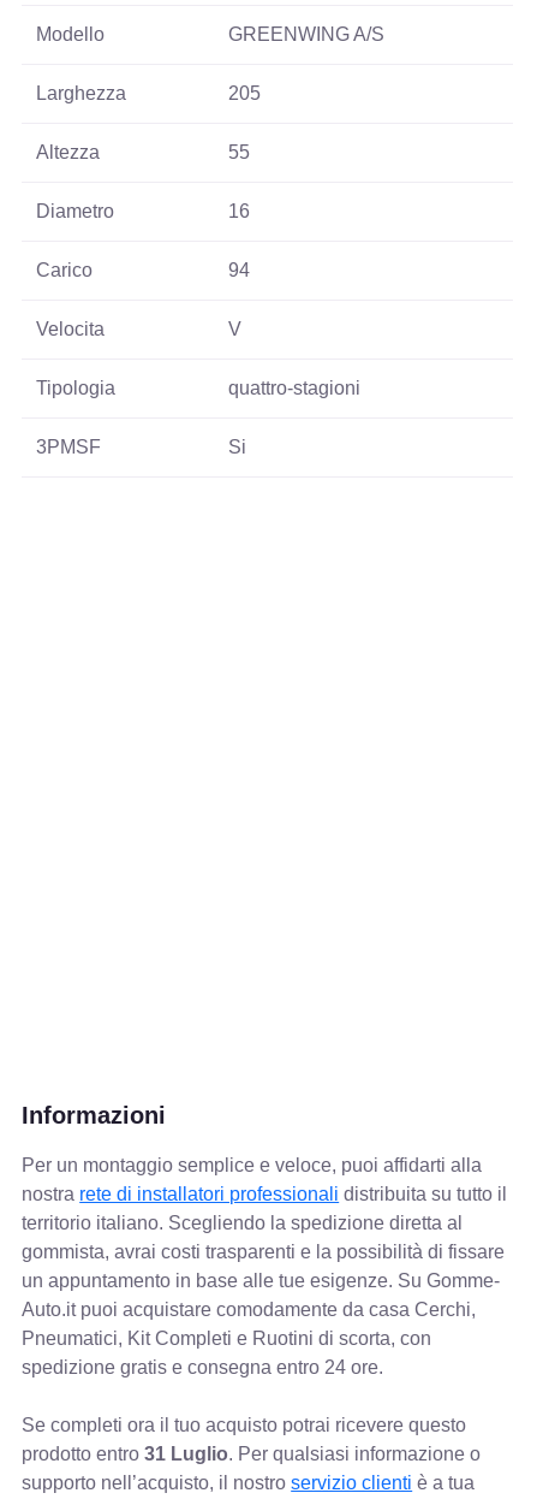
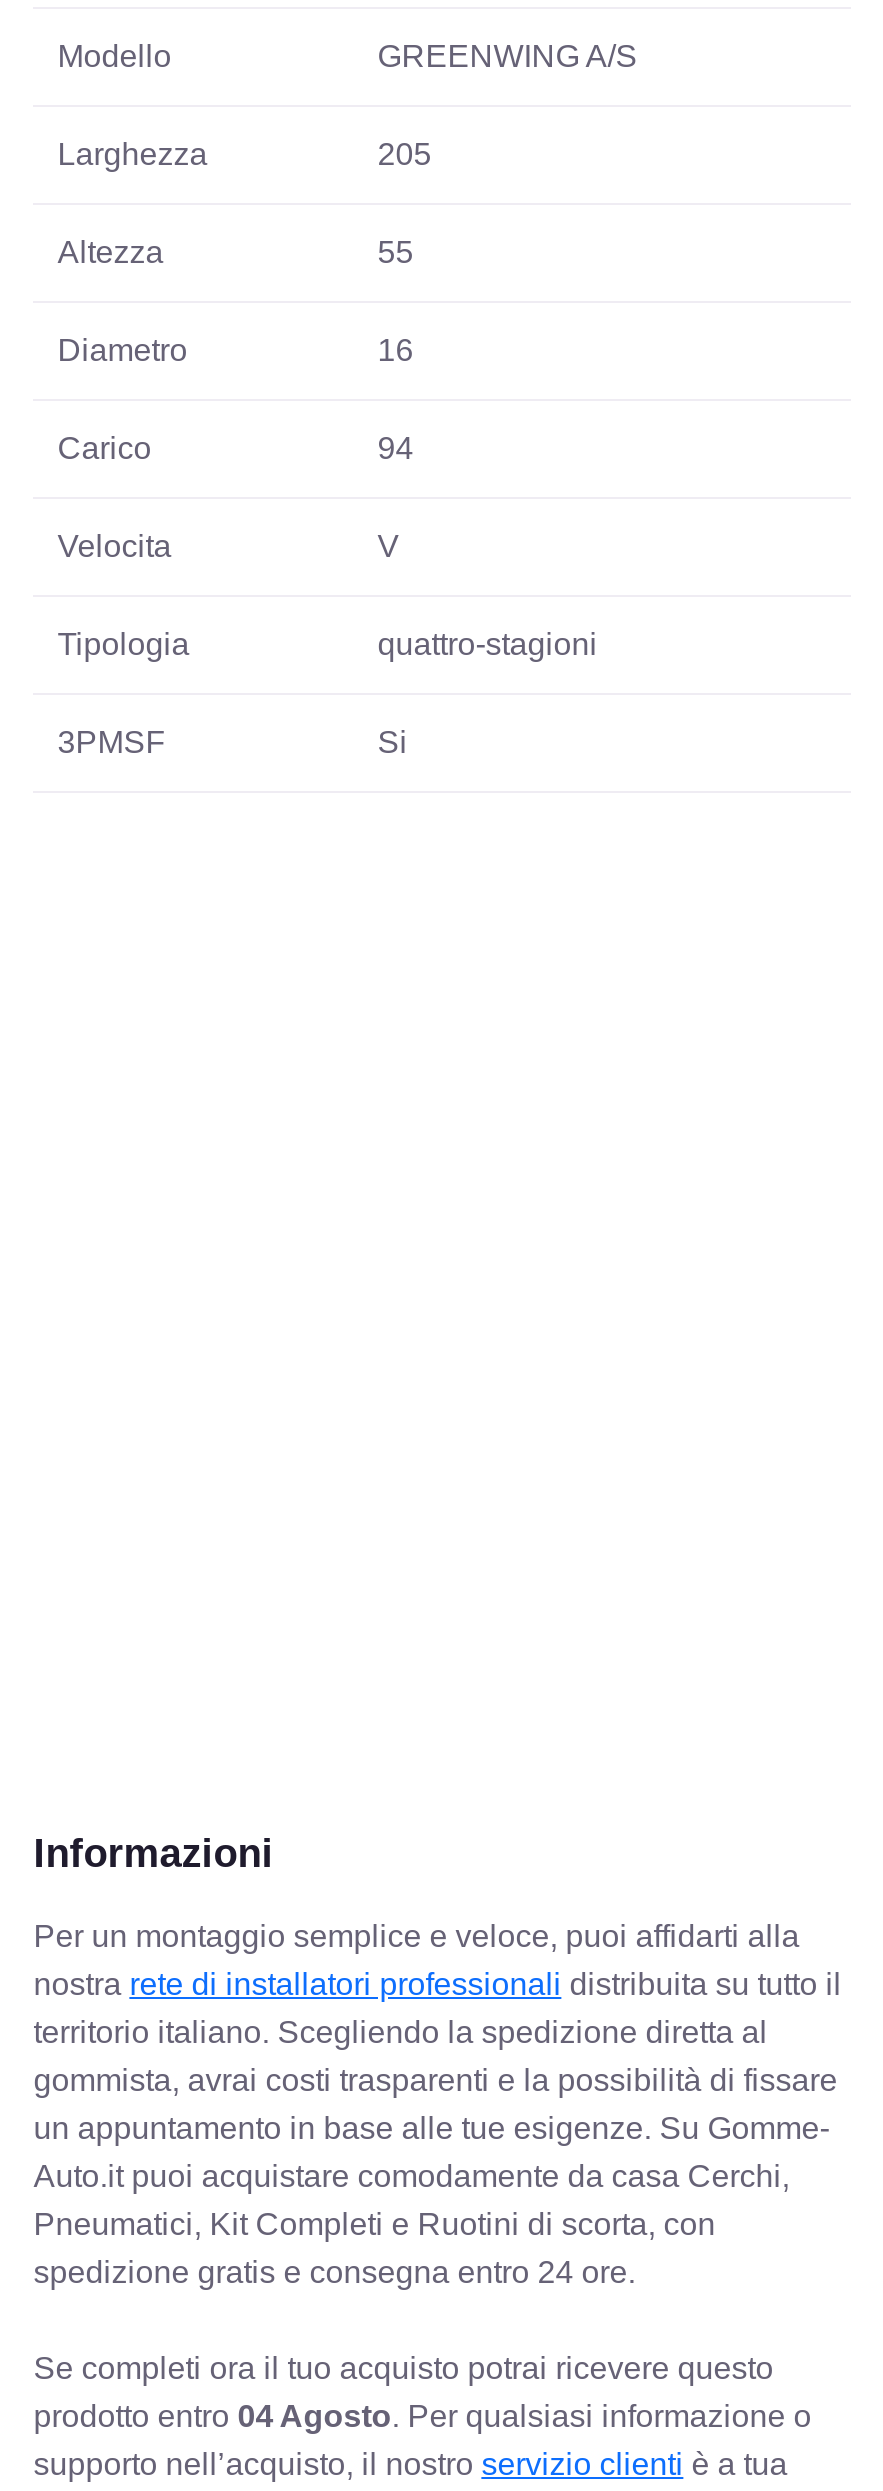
[22,1444,481,1464] prodotto entro 31 Luglio. Per qualsiasi informazione o -> [33,2399,811,2433] prodotto entro 04 Agosto. Per qualsiasi informazione o

